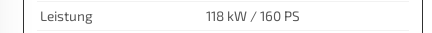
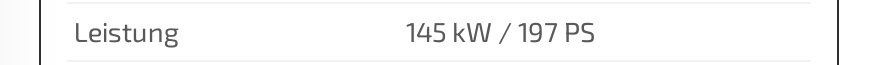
[206,7,300,24] 118 kW / 160 PS -> [406,14,596,48] 145 kW / 197 PS

